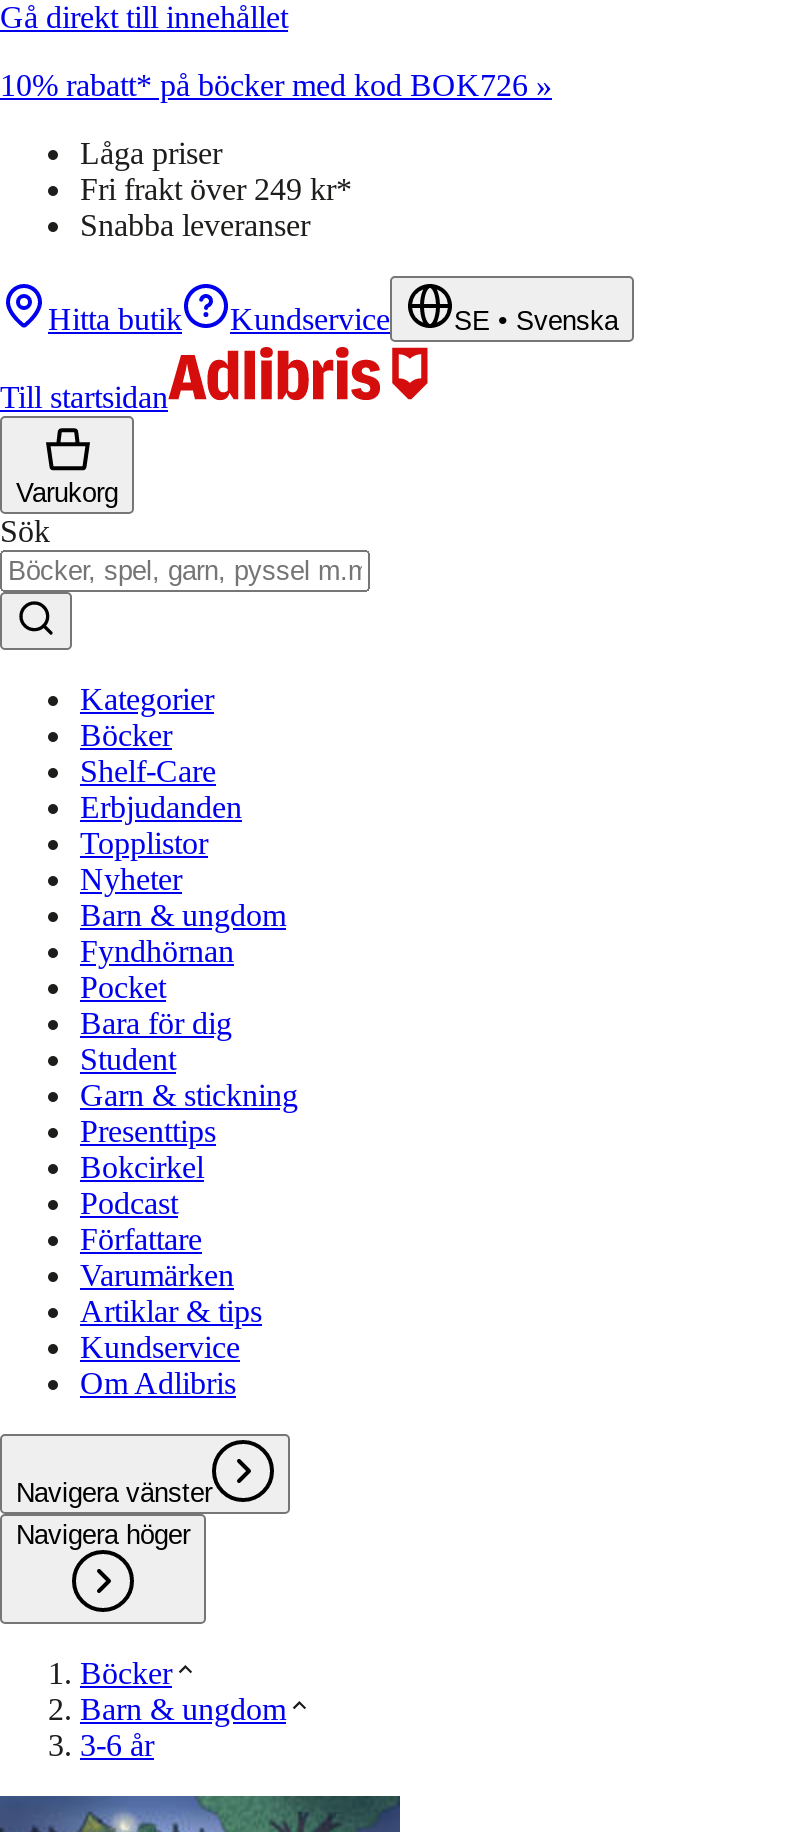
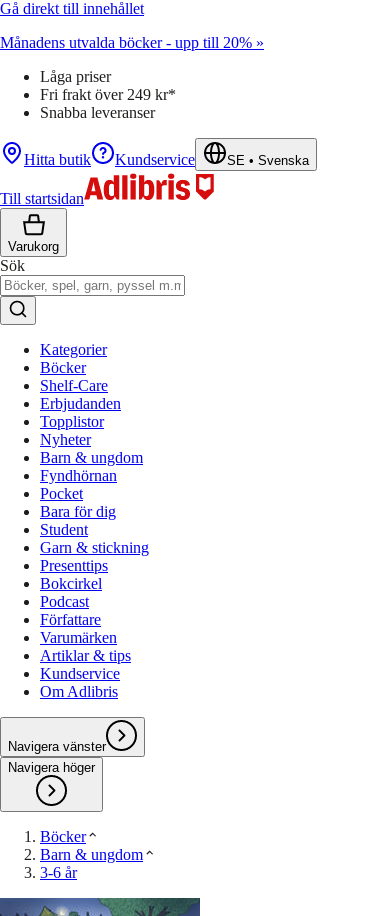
[0,68,552,102] 10% rabatt* på böcker med kod BOK726 » -> [0,34,264,51] Månadens utvalda böcker - upp till 20% »

